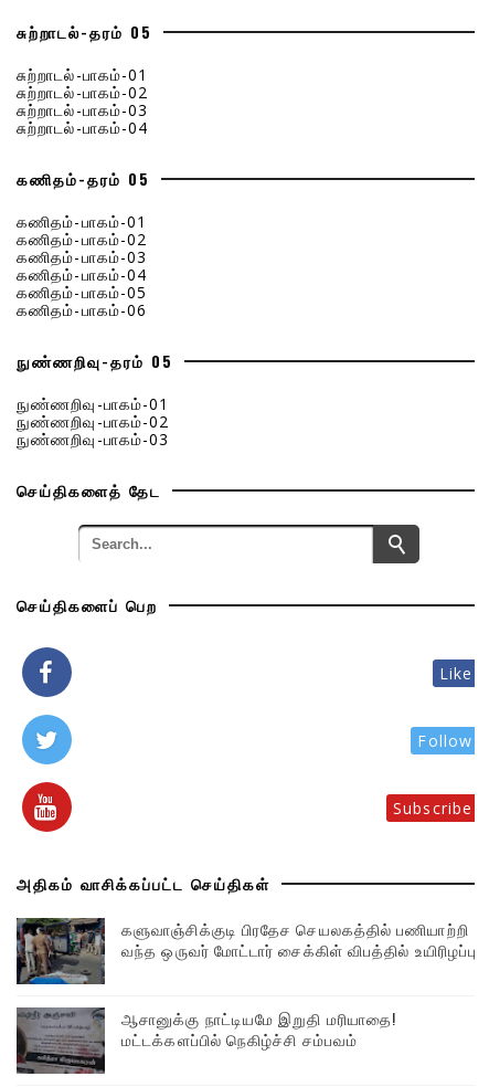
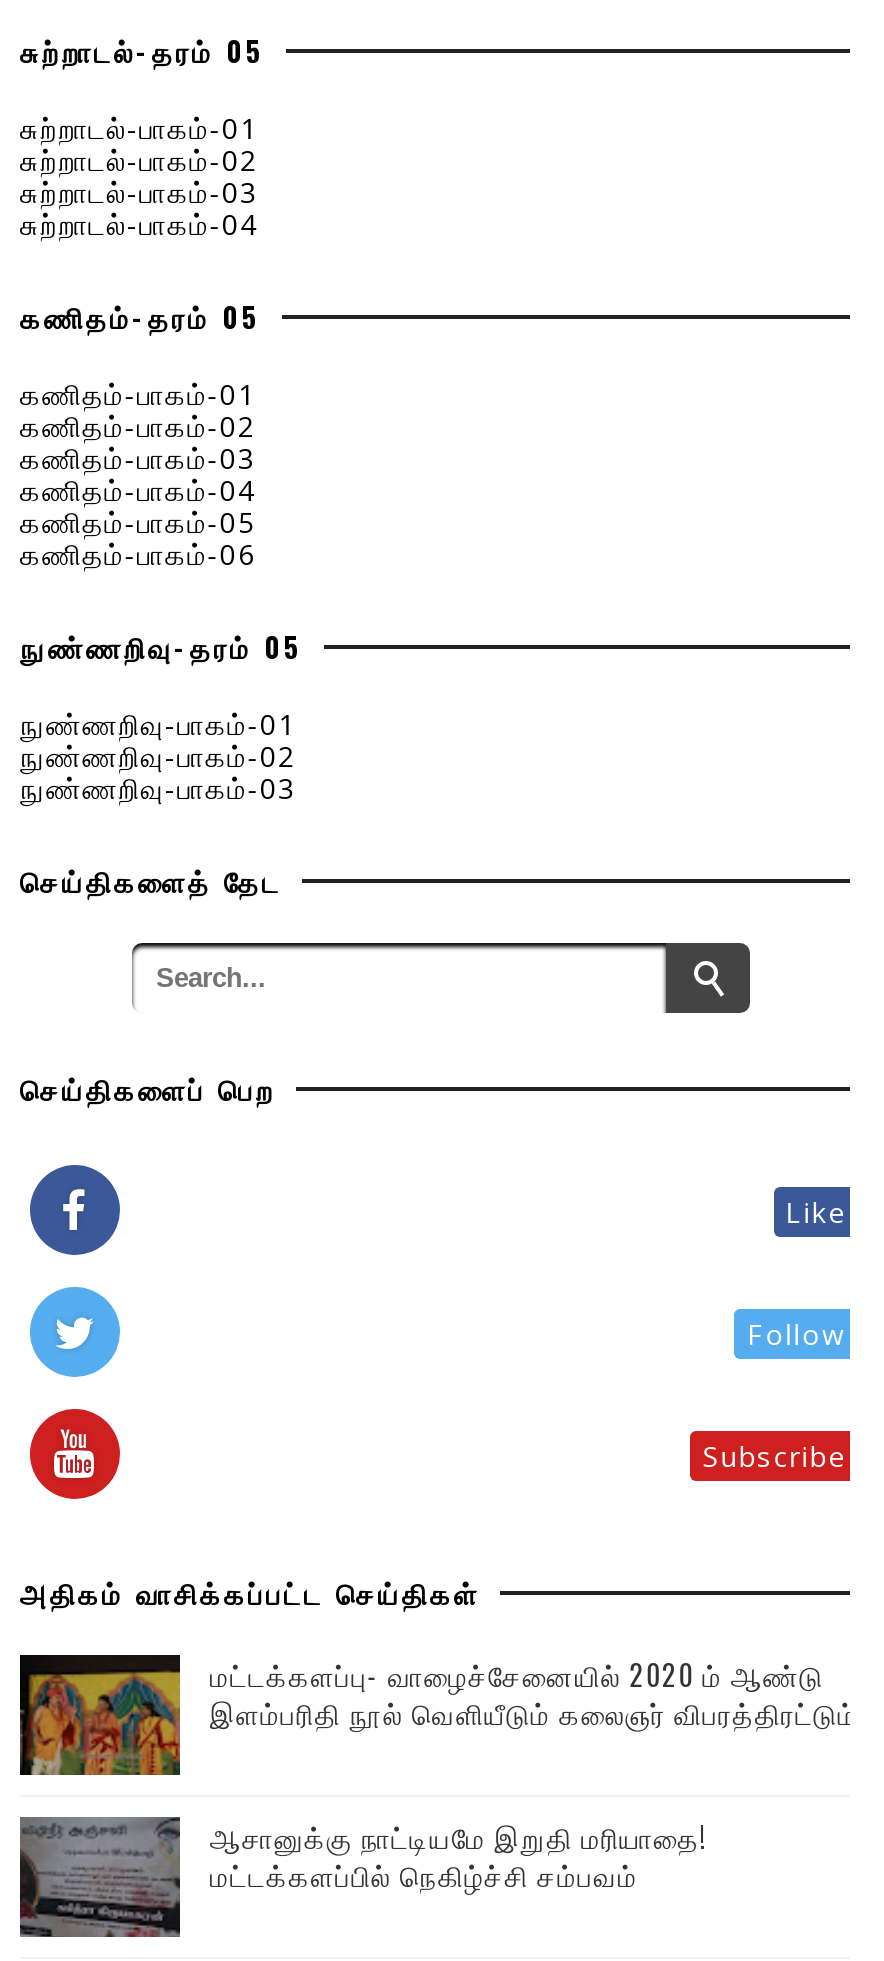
[15,917,477,985] [image] | களுவாஞ்சிக்குடி பிரதேச செயலகத்தில் பணியாற்றி | வந்த ஒருவர் மோட்டார் சைக்கிள் விபத்தில் உயிரிழப்பு -> [18,1653,874,1777] [image] | மட்டக்களப்பு- வாழைச்சேனையில் 2020 ம் ஆண்டு | இளம்பரிதி நூல் வெளியீடும் கலைஞர் விபரத்திரட்டும்!!

